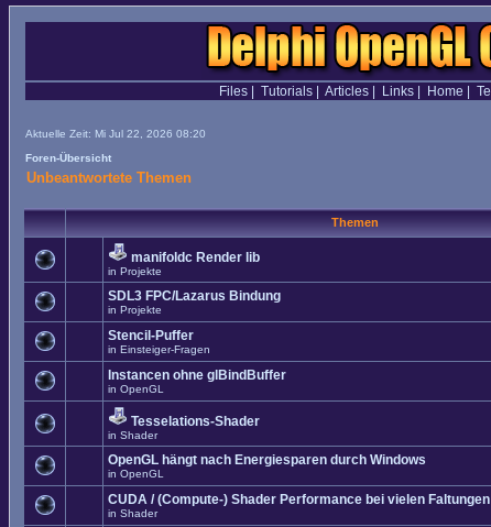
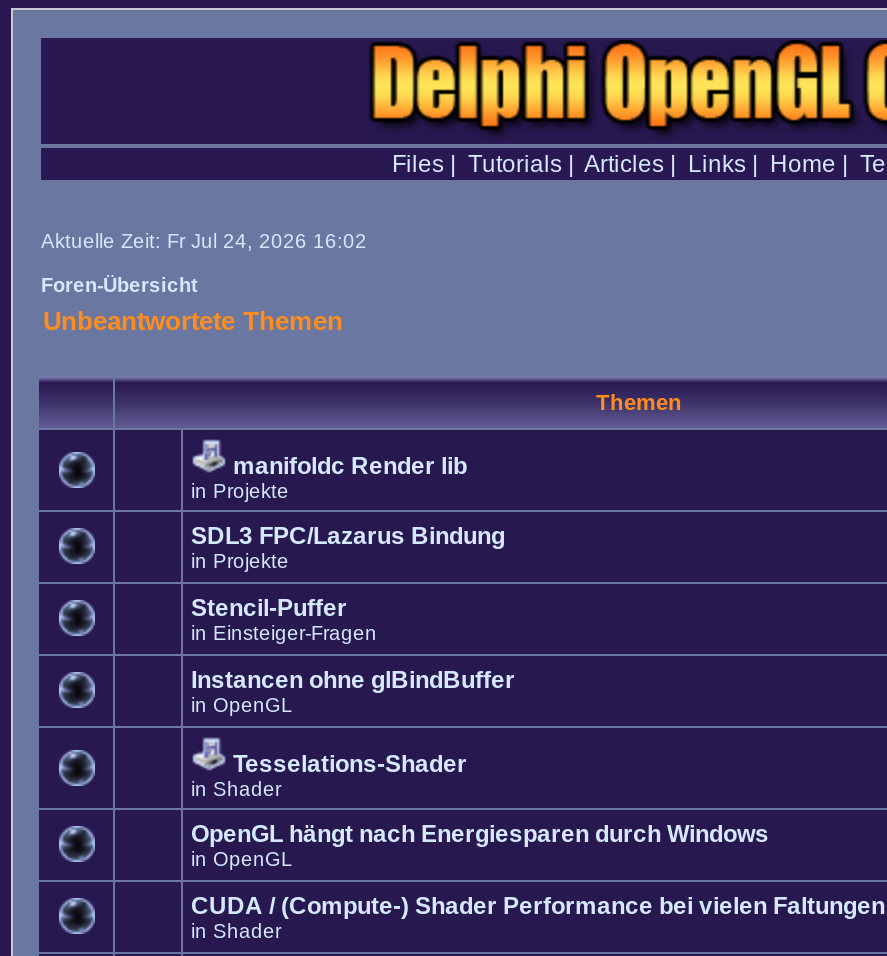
[25,128,206,140] Aktuelle Zeit: Mi Jul 22, 2026 08:20 -> [41,230,367,252] Aktuelle Zeit: Fr Jul 24, 2026 16:02

